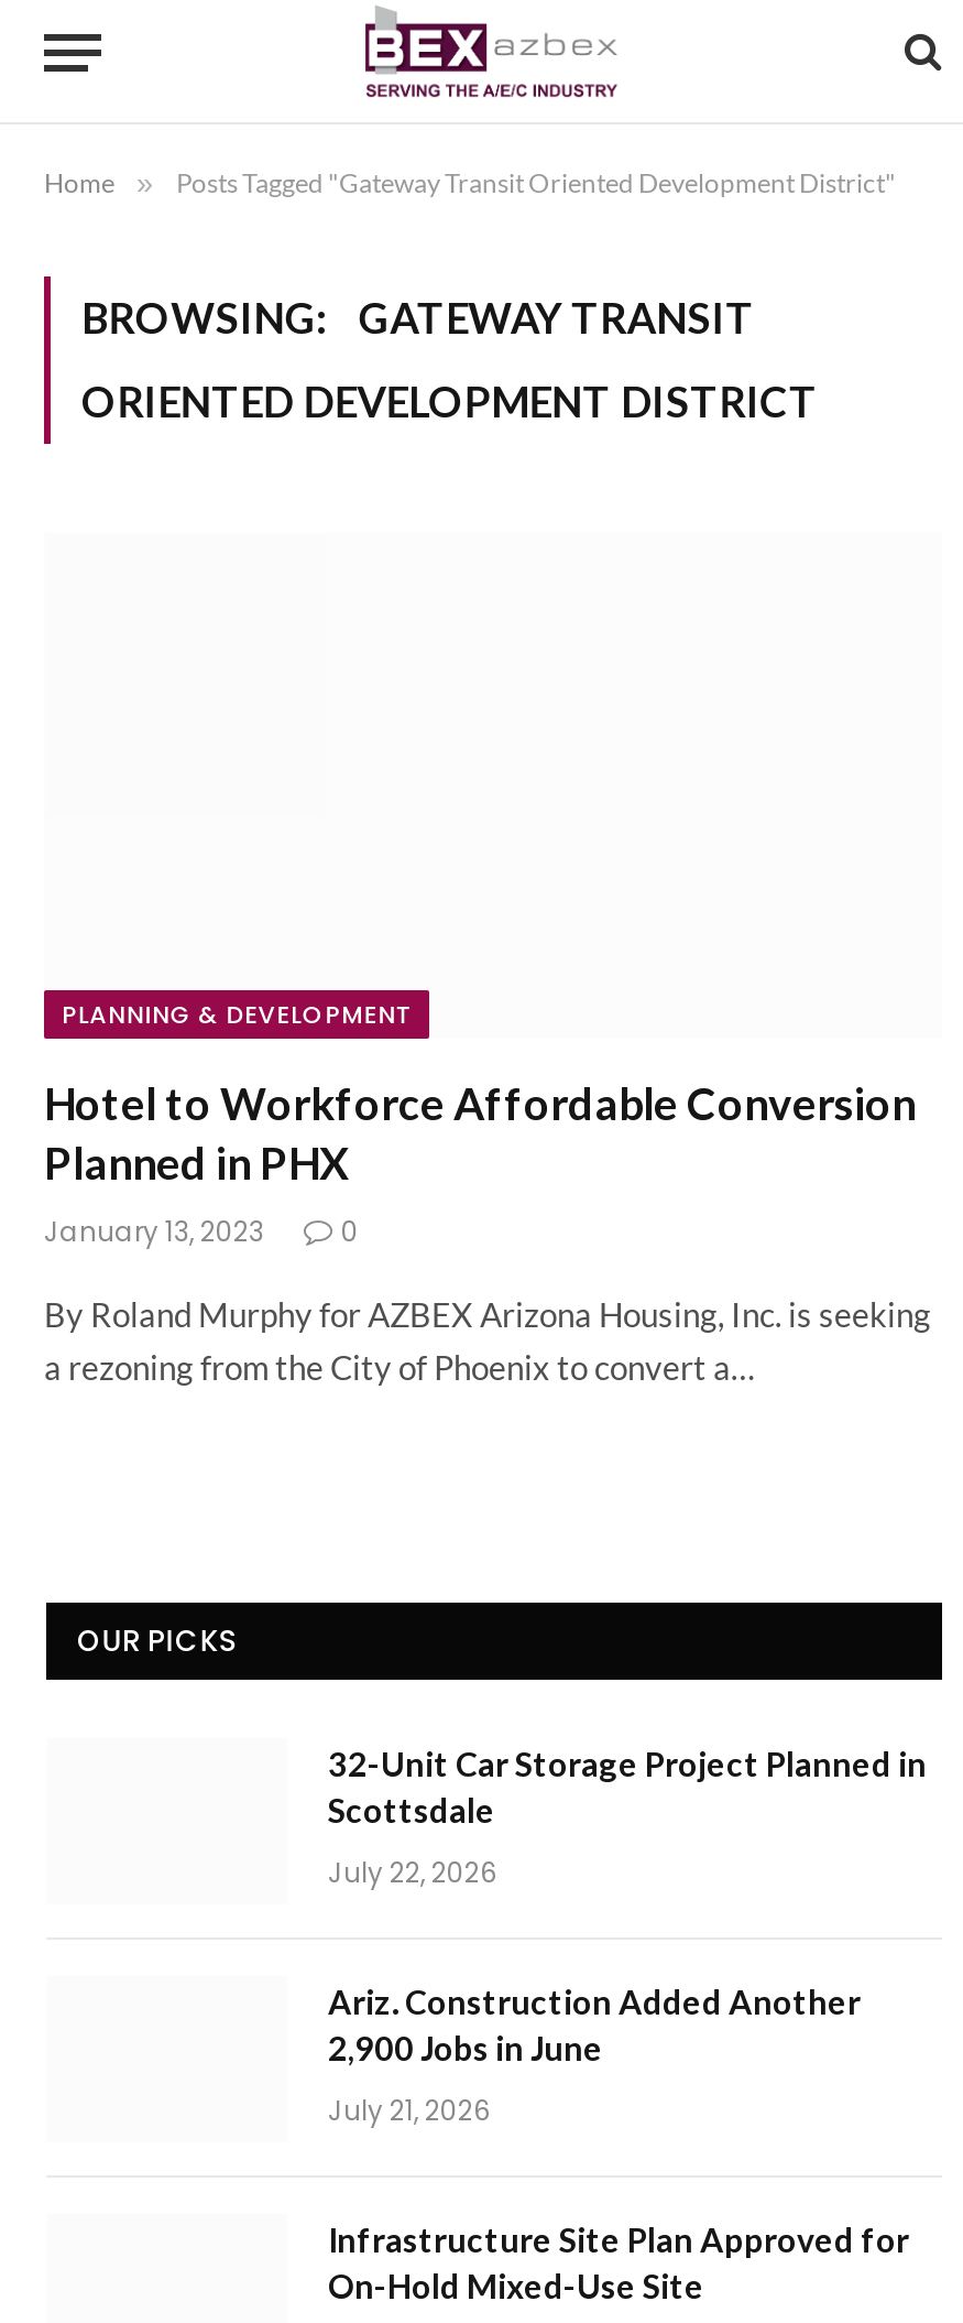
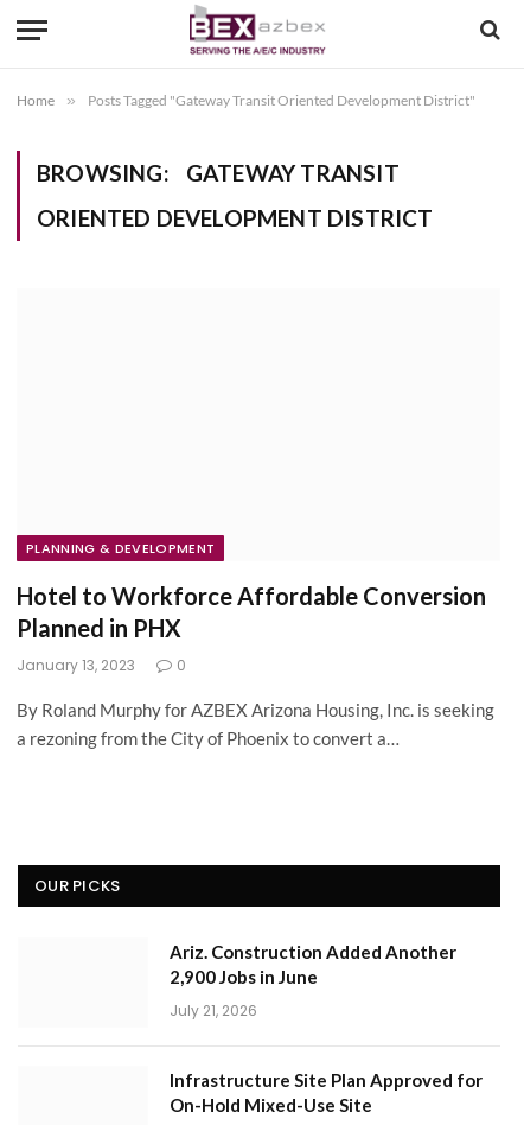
[328,1743,927,1890] 32-Unit Car Storage Project Planned in | Scottsdale | July 22, 2026 -> none

